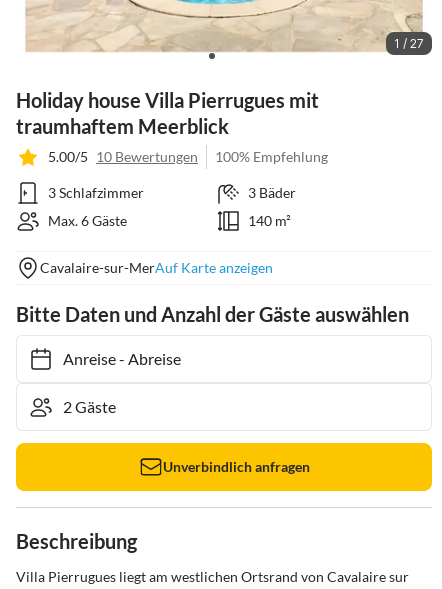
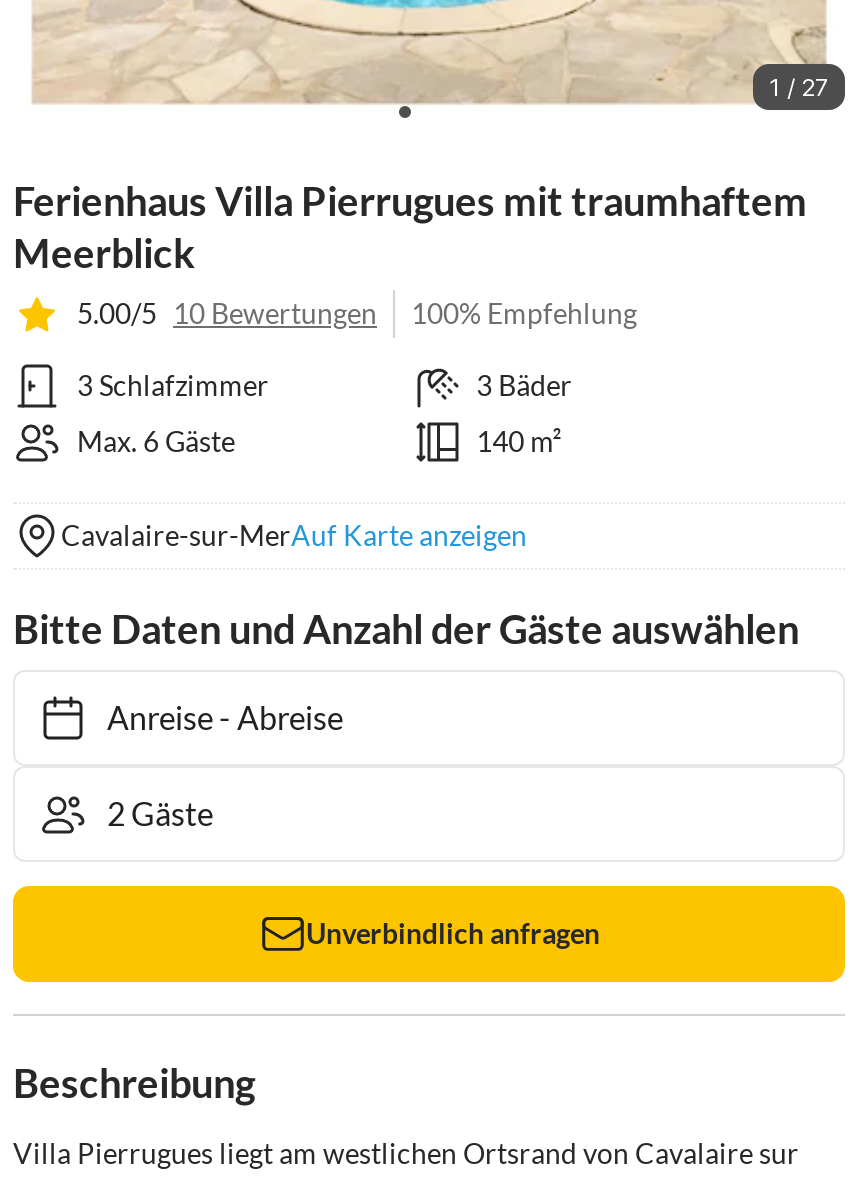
[16,88,319,138] Holiday house Villa Pierrugues mit | traumhaftem Meerblick -> [13,176,807,276] Ferienhaus Villa Pierrugues mit traumhaftem | Meerblick

